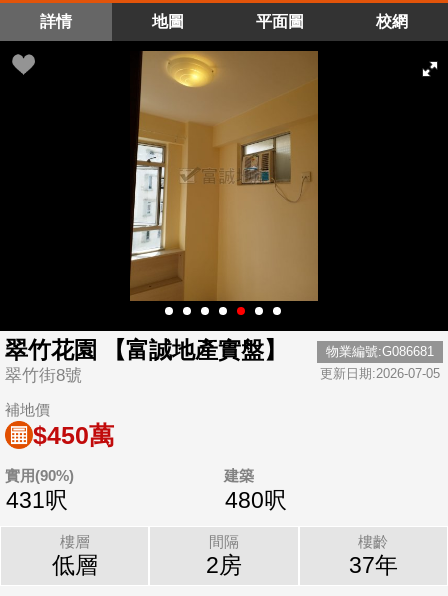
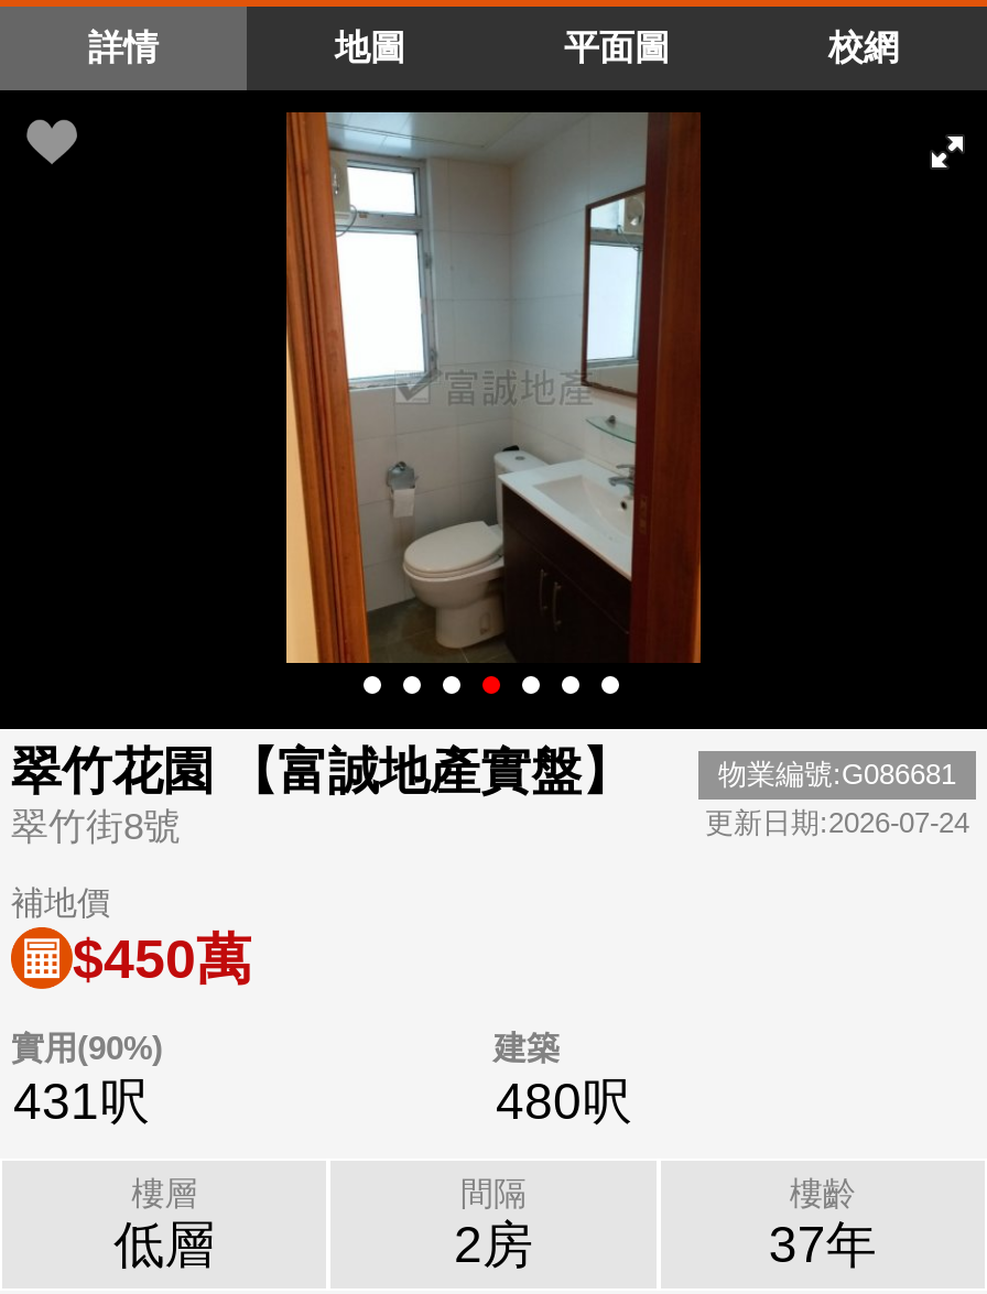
[130,50,318,316] [image] -> [284,110,701,696] [image]
[320,366,440,381] 更新日期:2026-07-05 -> [705,806,969,839] 更新日期:2026-07-24

